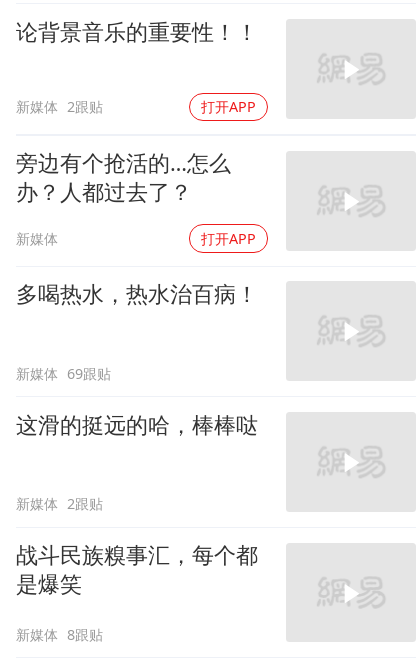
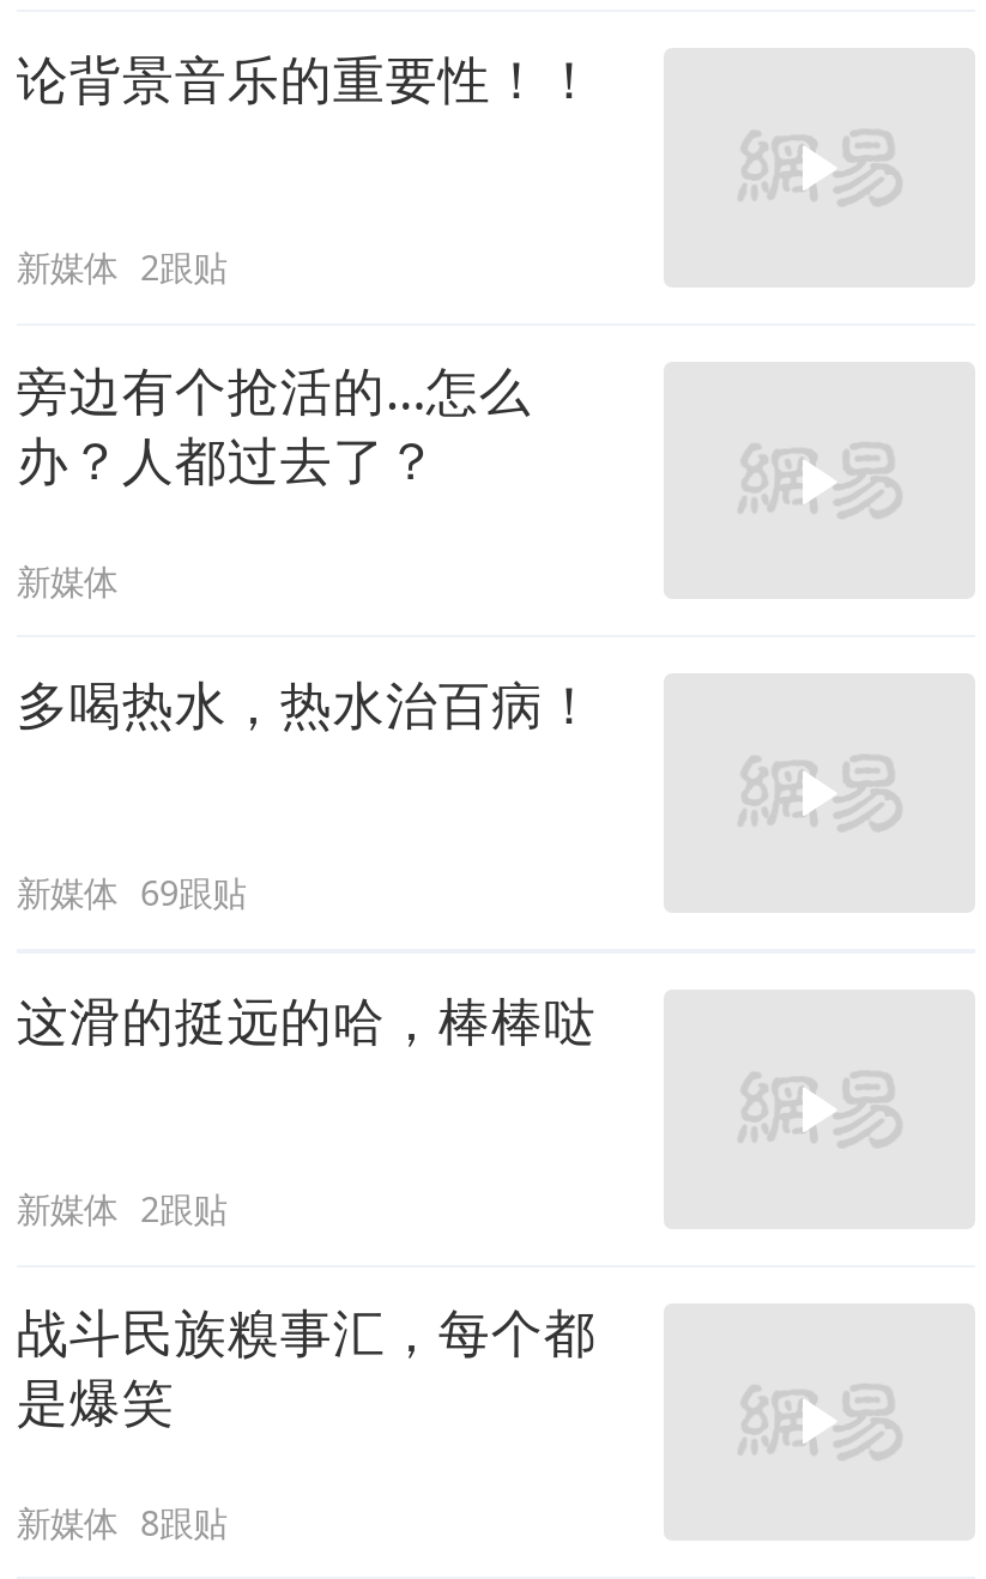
[201,97,256,116] 打开APP -> none
[201,229,256,248] 打开APP -> none

